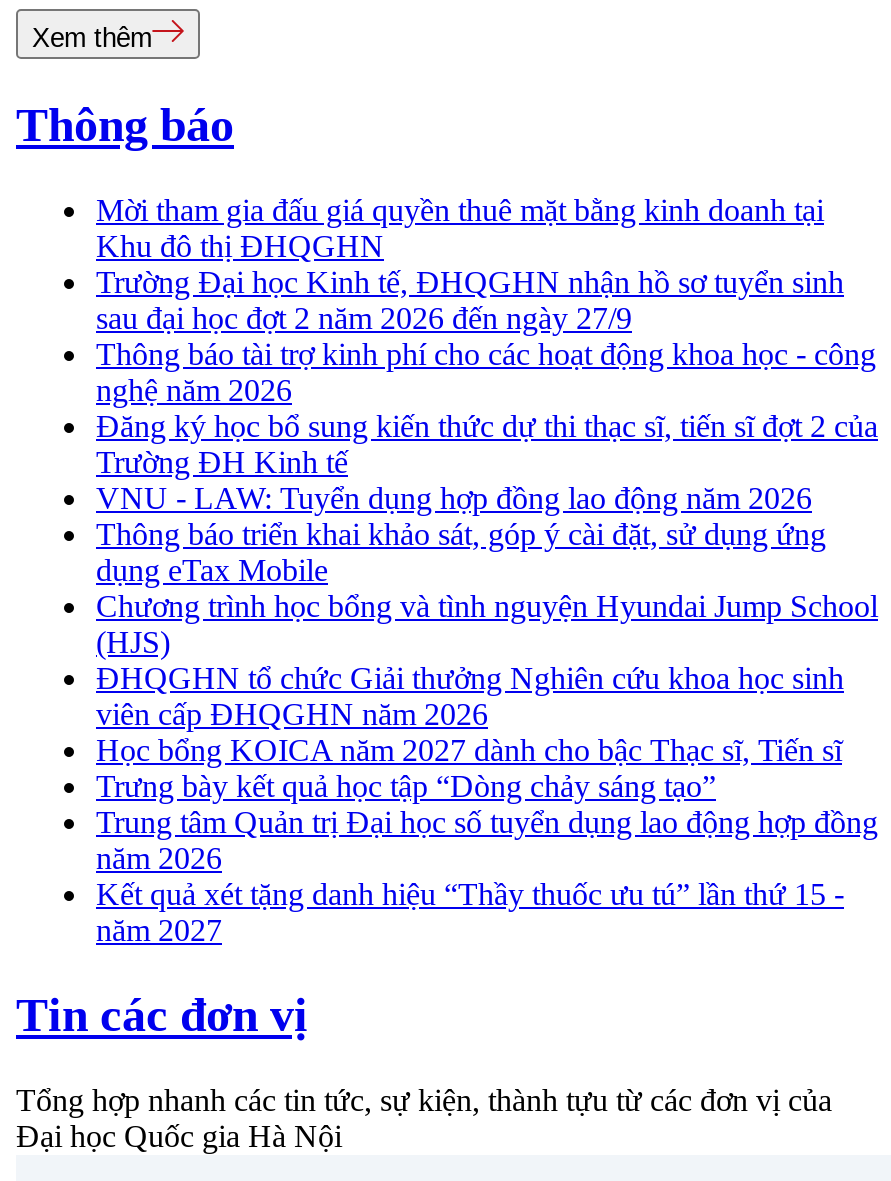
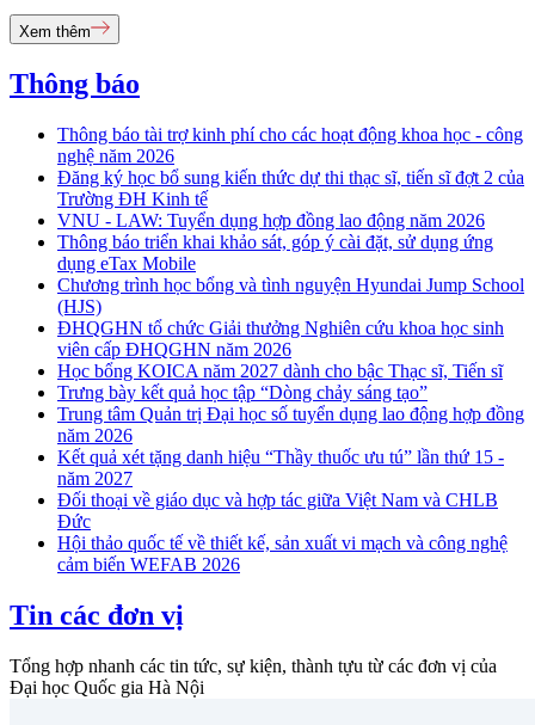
[96,193,844,335] Mời tham gia đấu giá quyền thuê mặt bằng kinh doanh tại | Khu đô thị ĐHQGHN | Trường Đại học Kinh tế, ĐHQGHN nhận hồ sơ tuyển sinh | sau đại học đợt 2 năm 2026 đến ngày 27/9 -> none
moved [96,337,878,947] -> [57,124,524,489]: Thông báo tài trợ kinh phí cho các hoạt động khoa học - công | nghệ năm 2026 | Đăng ký học bổ sung kiến thức dự thi thạc sĩ, tiến sĩ đợt 2 của | ... | Kết quả xét tặng danh hiệu “Thầy thuốc ưu tú” lần thứ 15 - | năm 2027
none -> [57,490,508,575] Đối thoại về giáo dục và hợp tác giữa Việt Nam và CHLB | Đức | Hội thảo quốc tế về thiết kế, sản xuất vi mạch và công nghệ | cảm biến WEFAB 2026

